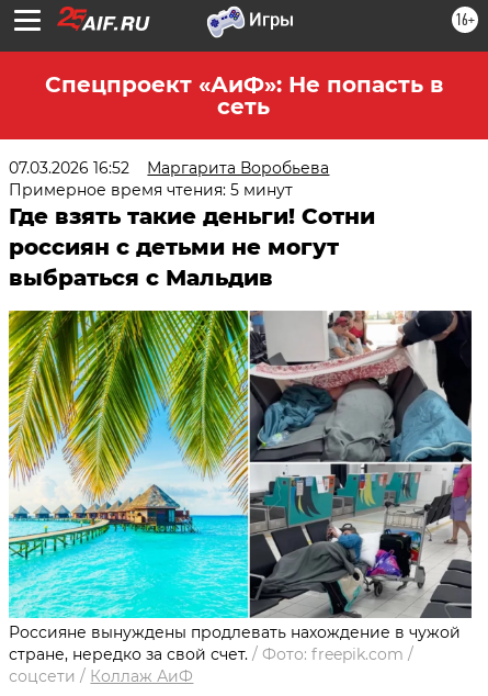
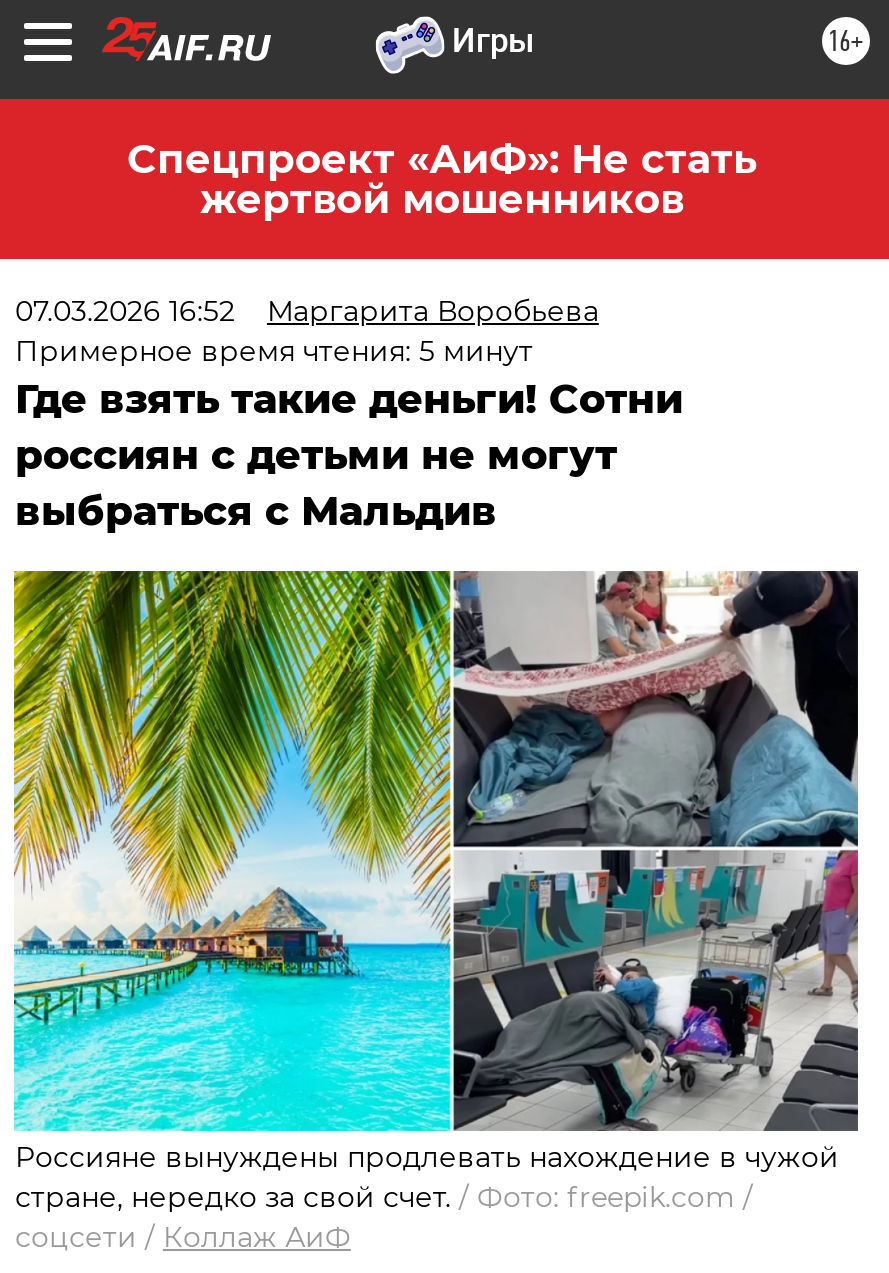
[44,71,442,120] Спецпроект «АиФ»: Не попасть в | сеть -> [127,135,757,223] Спецпроект «АиФ»: Не стать | жертвой мошенников

